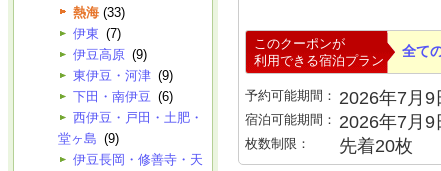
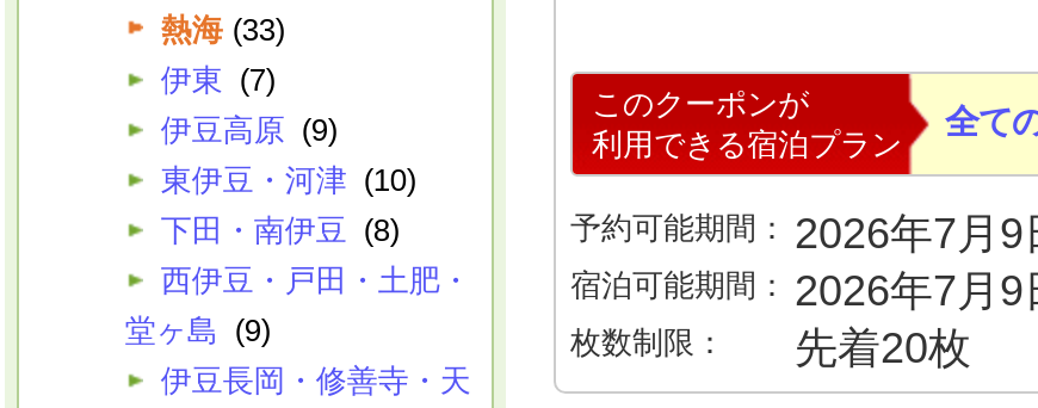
[73,68,173,83] 東伊豆・河津 (9) -> [161,162,416,198] 東伊豆・河津 (10)
[73,89,173,104] 下田・南伊豆 (6) -> [161,212,399,248] 下田・南伊豆 (8)

